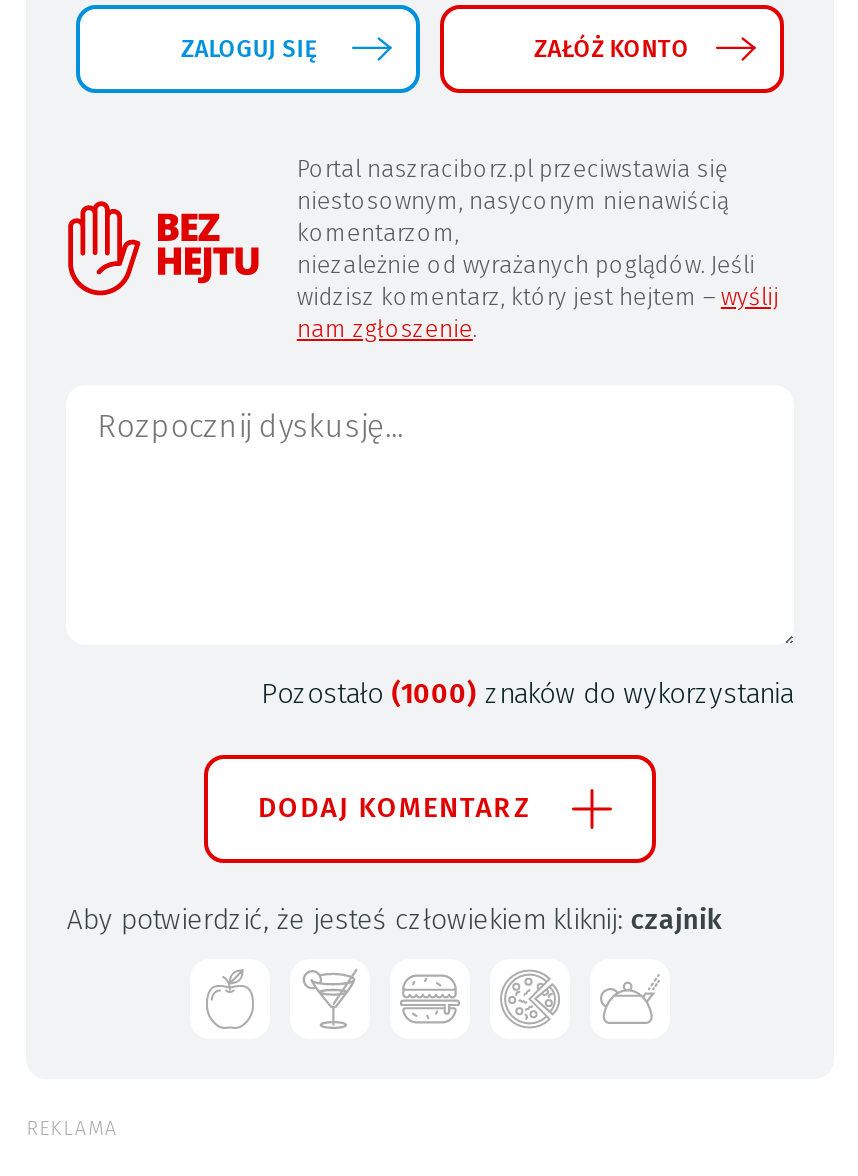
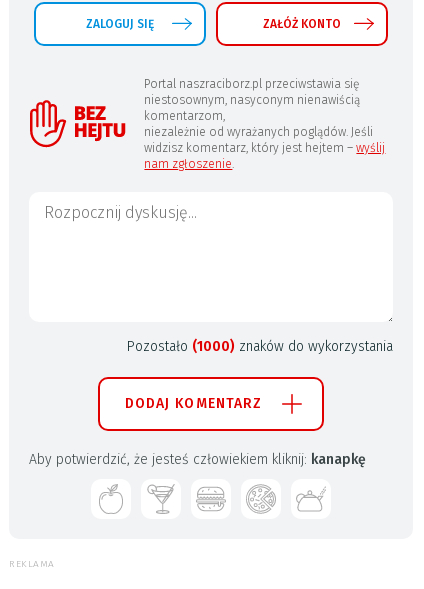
[67,902,721,936] Aby potwierdzić, że jesteś człowiekiem kliknij: czajnik -> [29,450,366,467] Aby potwierdzić, że jesteś człowiekiem kliknij: kanapkę

